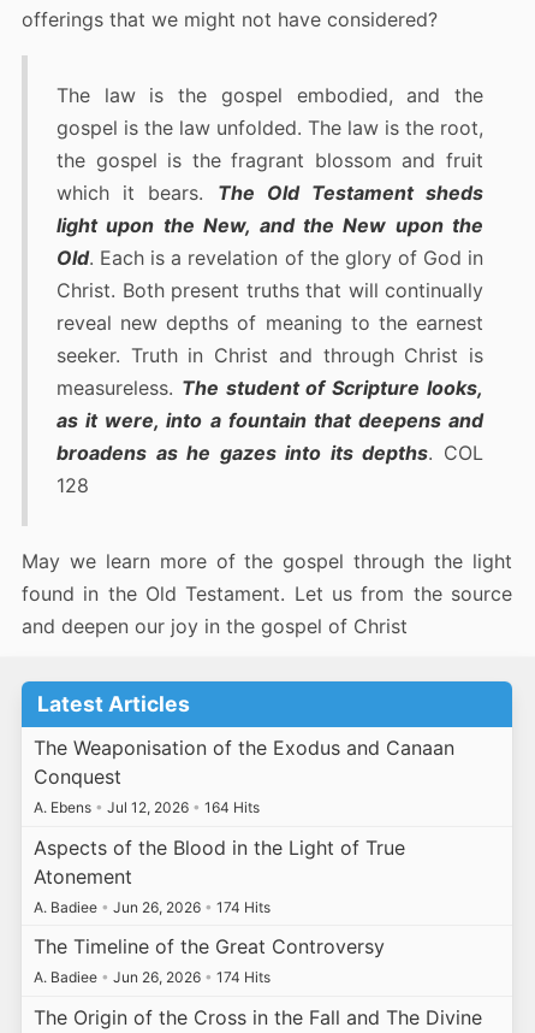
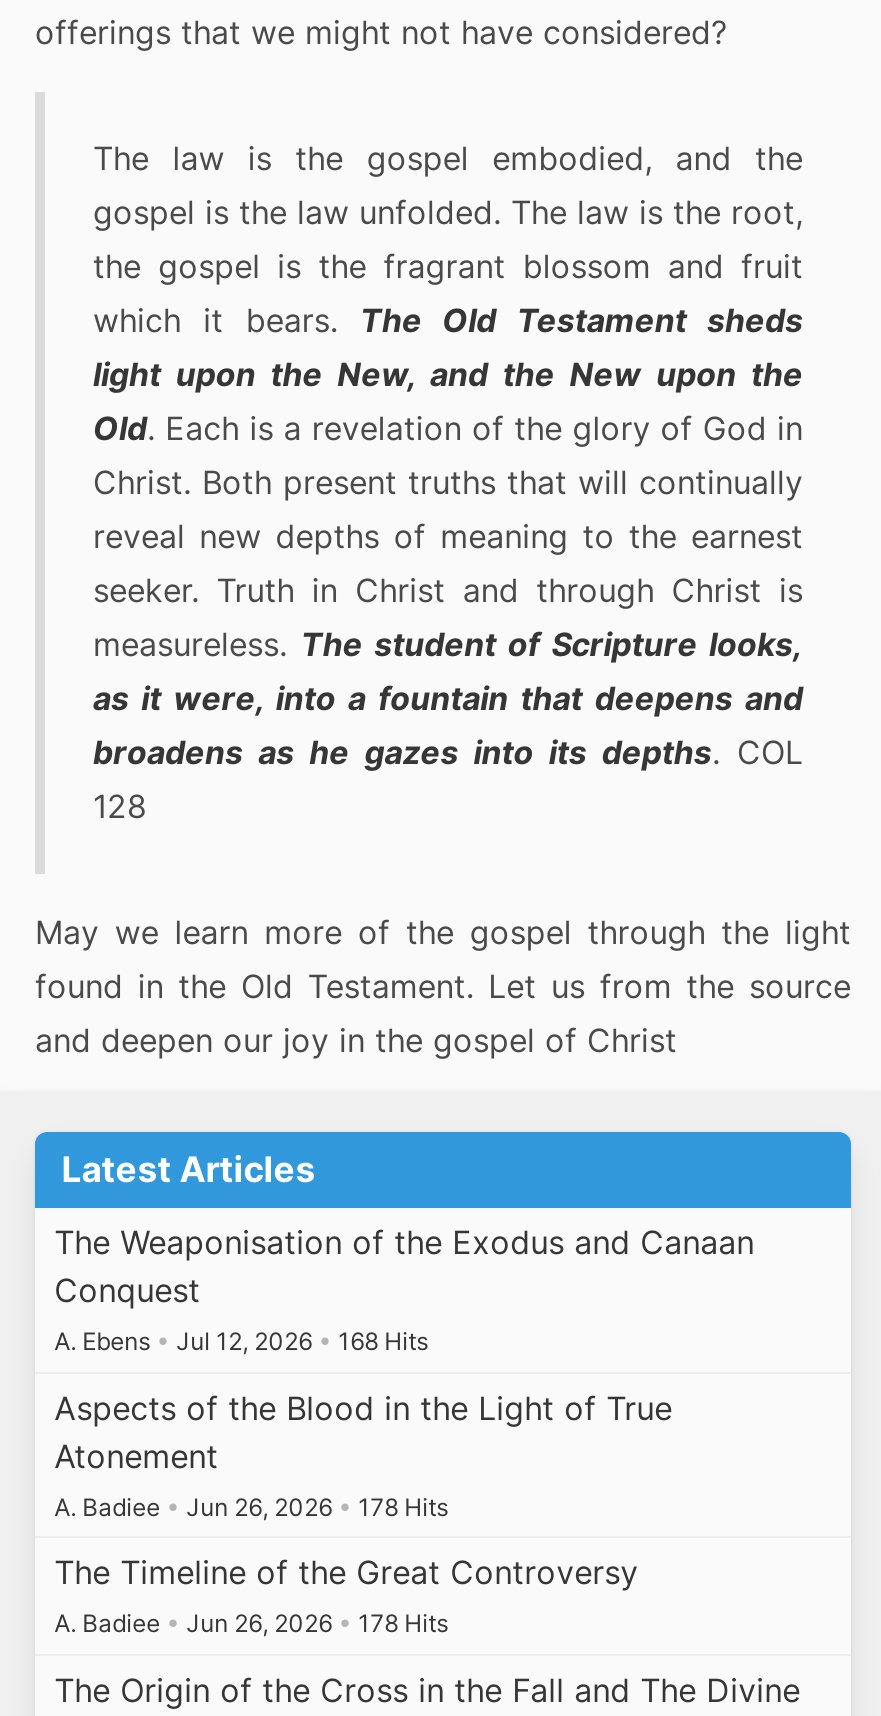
[33,798,259,816] A. Ebens • Jul 12, 2026 • 164 Hits -> [54,1326,428,1356] A. Ebens • Jul 12, 2026 • 168 Hits
[33,898,270,916] A. Badiee • Jun 26, 2026 • 174 Hits -> [54,1491,448,1521] A. Badiee • Jun 26, 2026 • 178 Hits
[33,968,270,986] A. Badiee • Jun 26, 2026 • 174 Hits -> [54,1608,448,1638] A. Badiee • Jun 26, 2026 • 178 Hits

